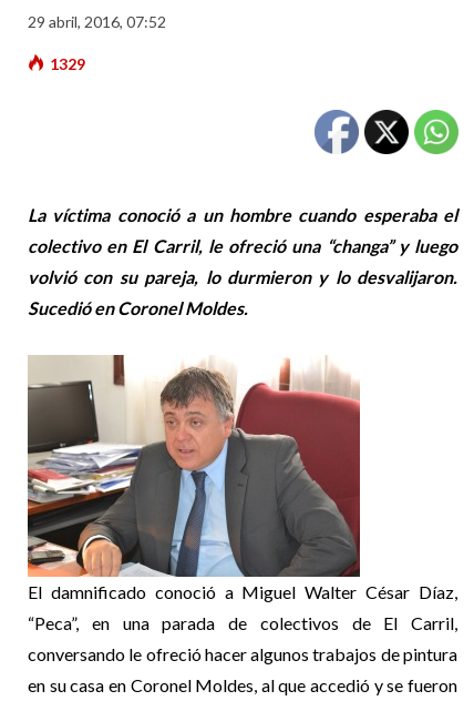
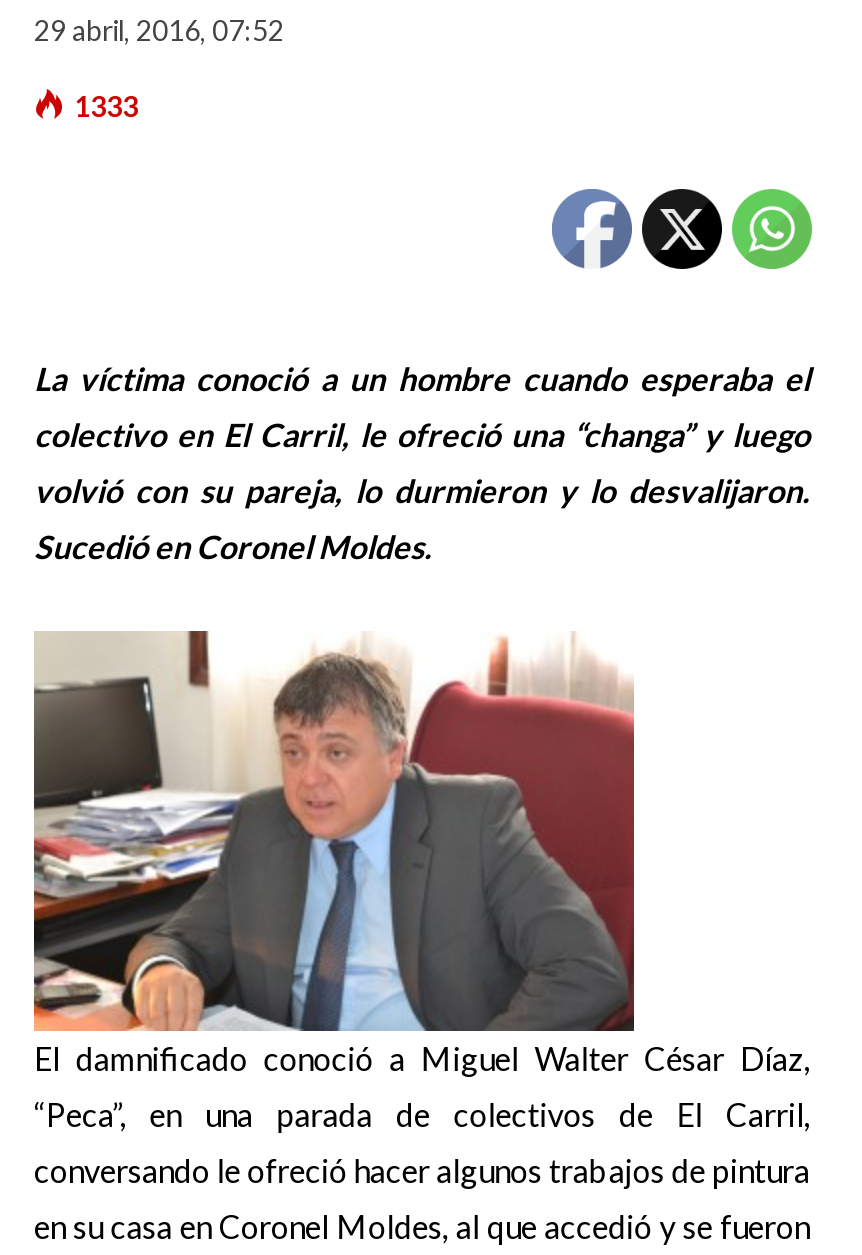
[47,54,85,73] 1329 -> [68,89,138,123] 1333

